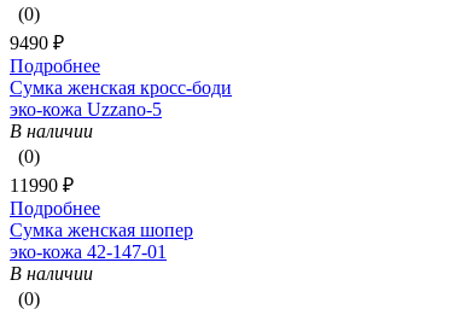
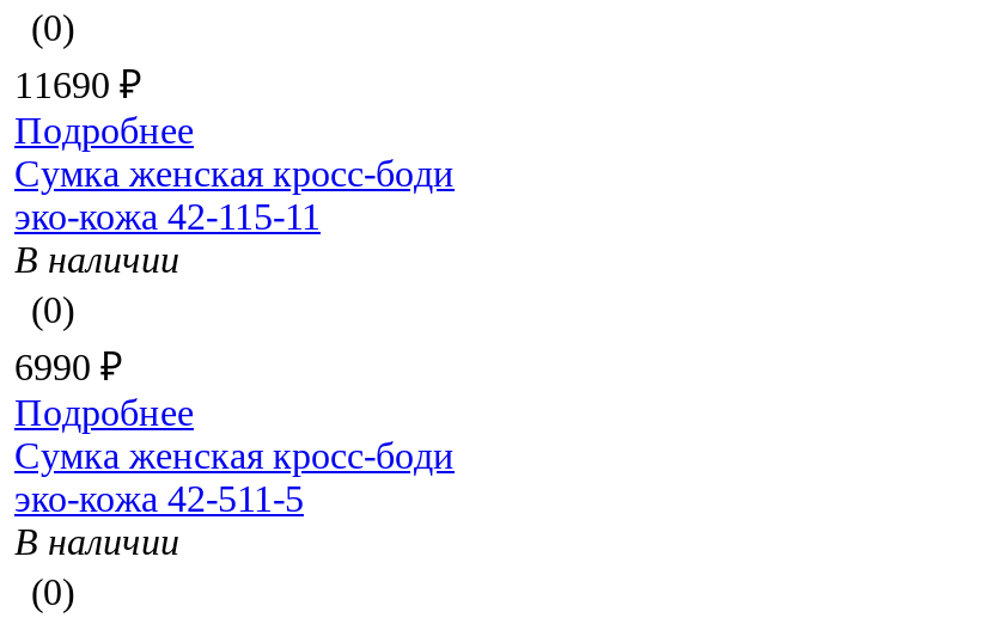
[10,33,64,53] 9490 ₽ -> [14,65,141,106] 11690 ₽
[10,99,162,120] эко-кожа Uzzano-5 -> [14,197,321,237] эко-кожа 42-115-11
[10,175,74,196] 11990 ₽ -> [14,347,122,388] 6990 ₽
[10,220,193,241] Сумка женская шопер -> [14,436,455,476] Сумка женская кросс-боди
[10,242,167,262] эко-кожа 42-147-01 -> [14,479,304,520] эко-кожа 42-511-5

